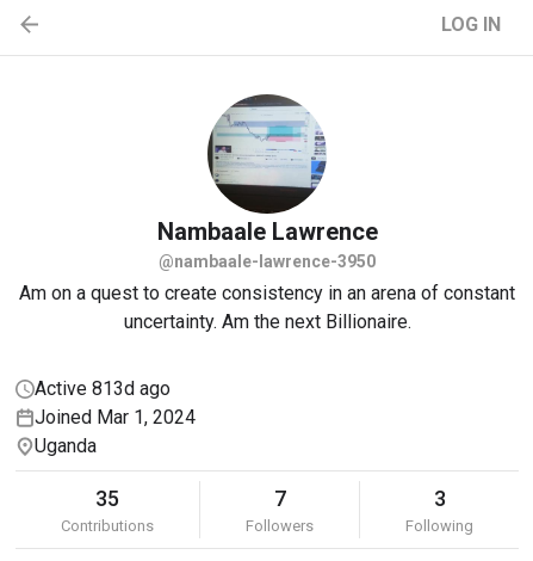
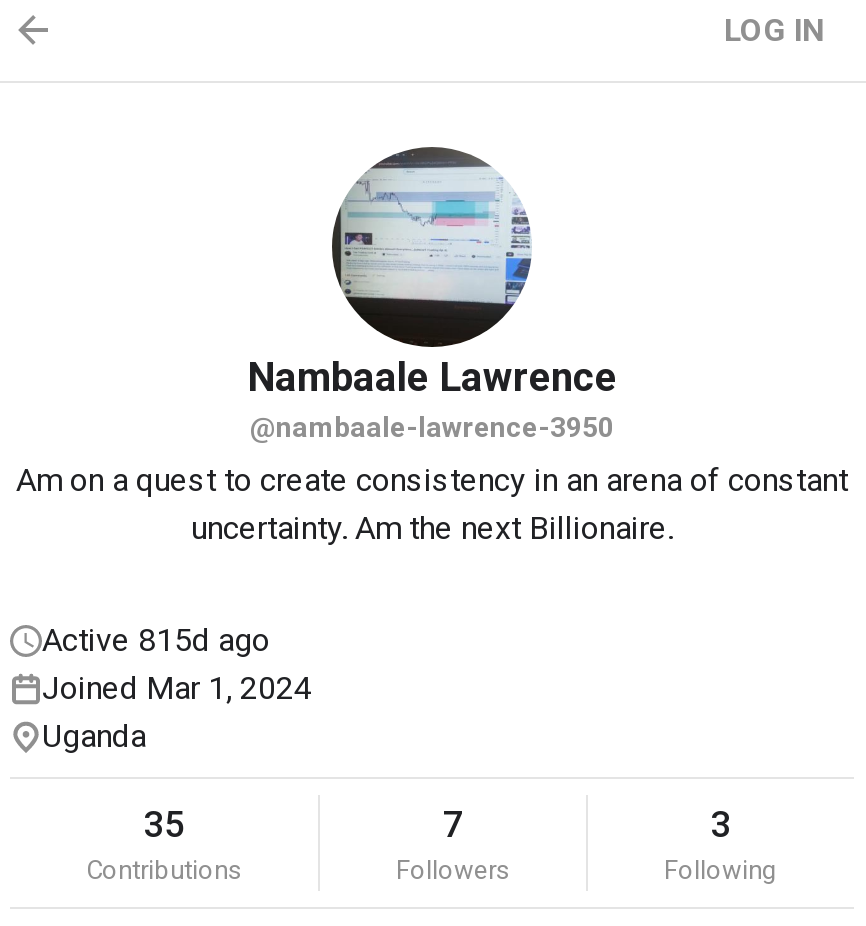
[35,377,171,400] Active 813d ago -> [42,621,270,659] Active 815d ago

